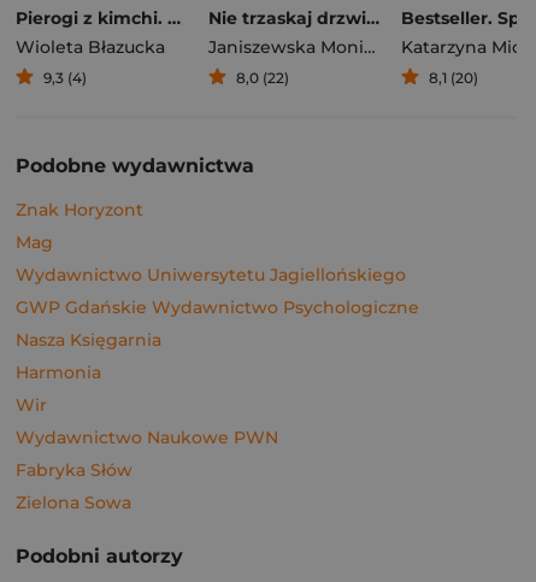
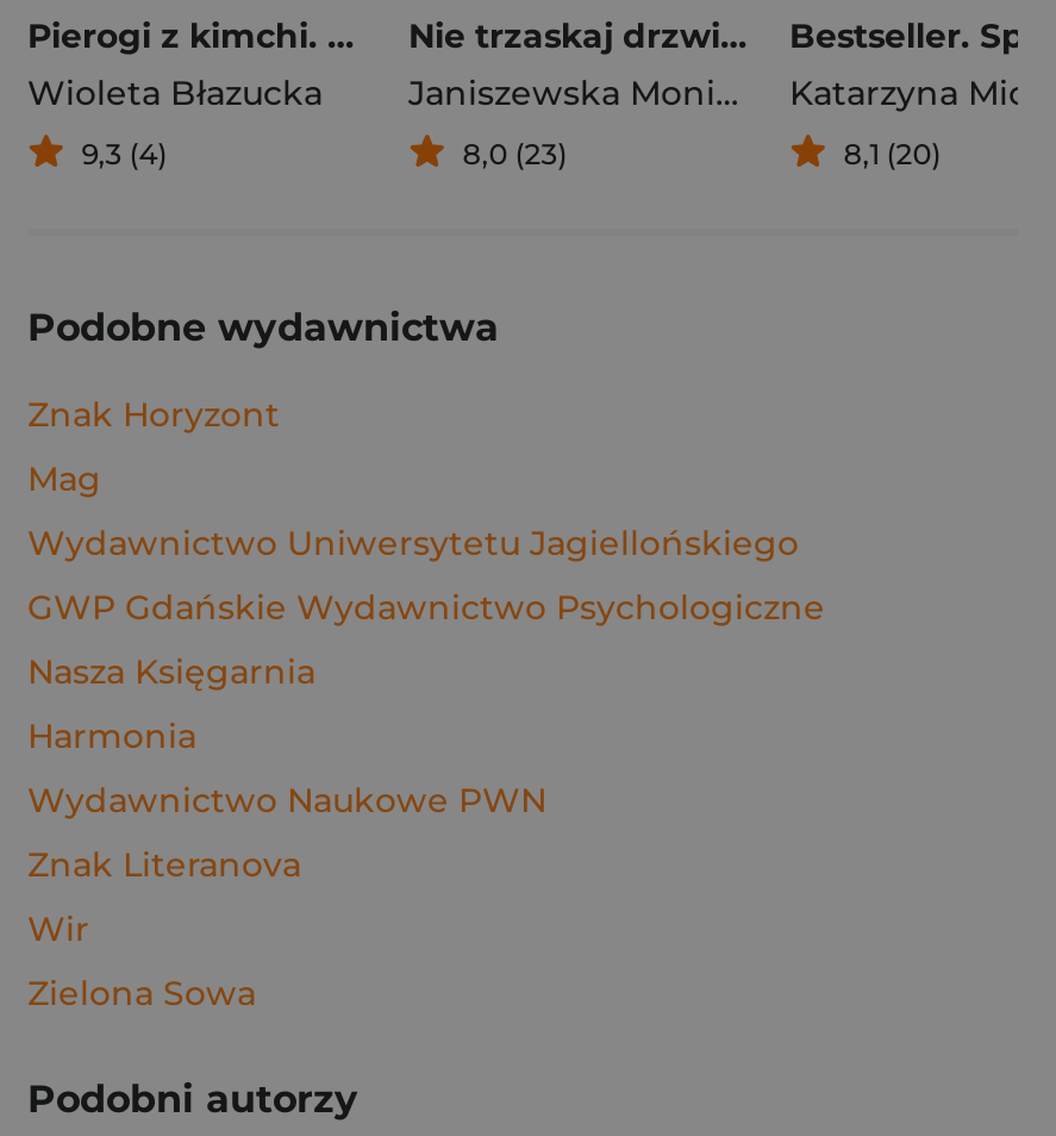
[236,69,289,87] 8,0 (22) -> [463,136,567,171] 8,0 (23)
none -> [27,843,301,886] Znak Literanova
moved [16,394,47,416] -> [27,907,89,950]: Wir
moved [16,427,278,448] -> [27,779,546,822]: Wydawnictwo Naukowe PWN
[16,459,132,481] Fabryka Słów -> none

